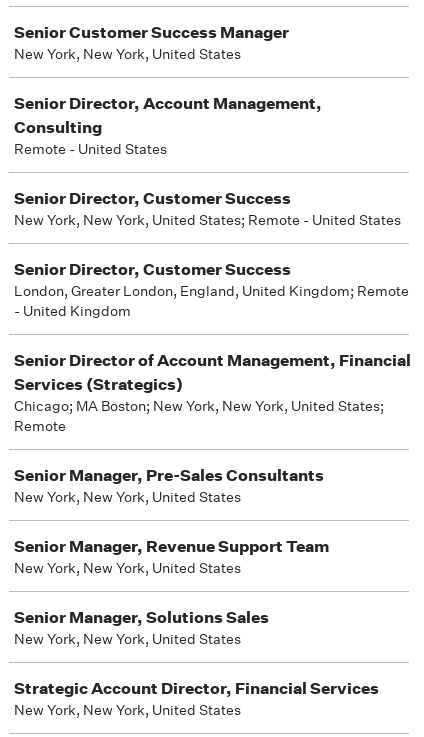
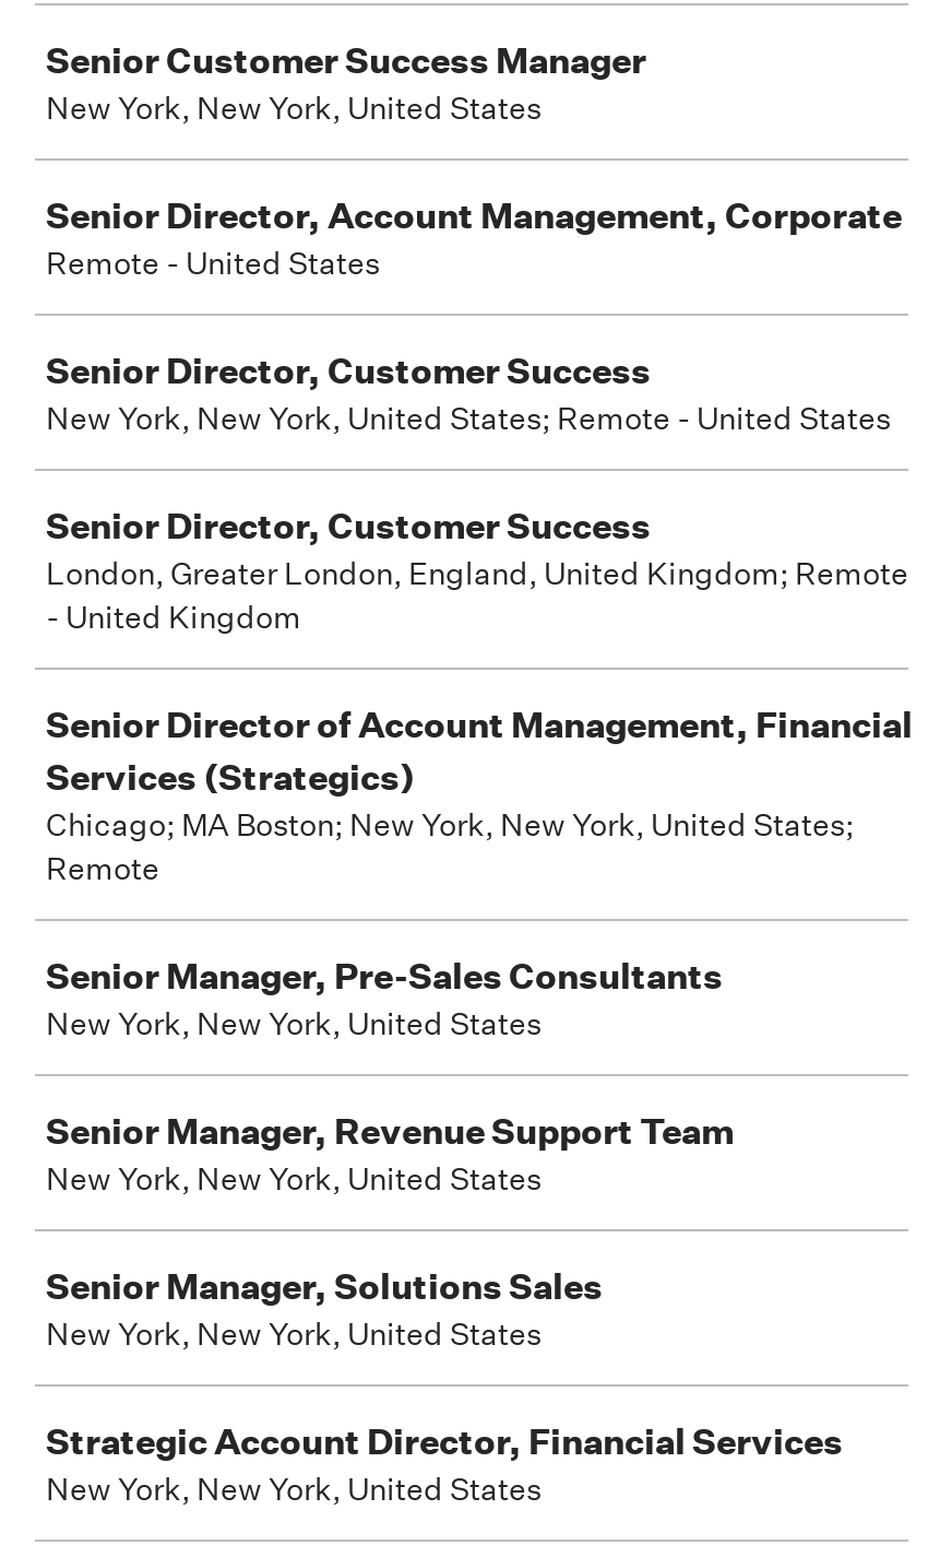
[14,93,322,137] Senior Director, Account Management, | Consulting -> [46,193,902,237] Senior Director, Account Management, Corporate

